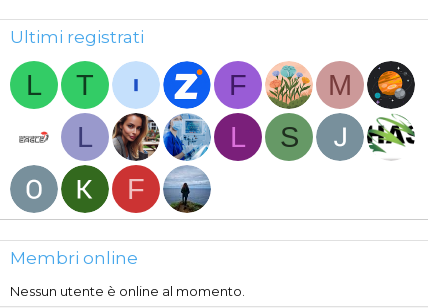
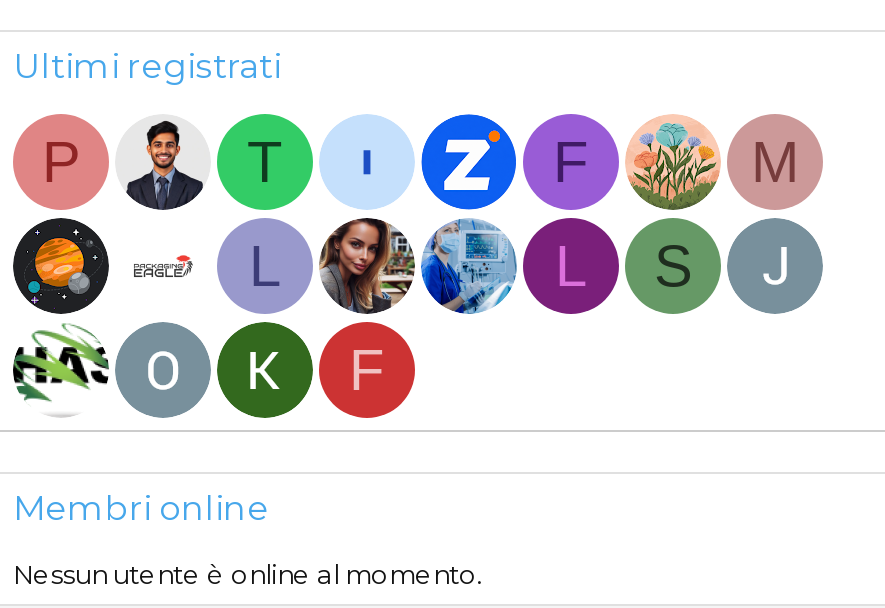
[159,61,216,162] [image] -> [311,116,425,322] [image]
[26,68,42,100] L -> [42,129,80,193] P
[10,108,114,214] [image] -> [11,208,221,418] [image]
[367,108,414,160] [image] -> [727,216,823,314] [image]

